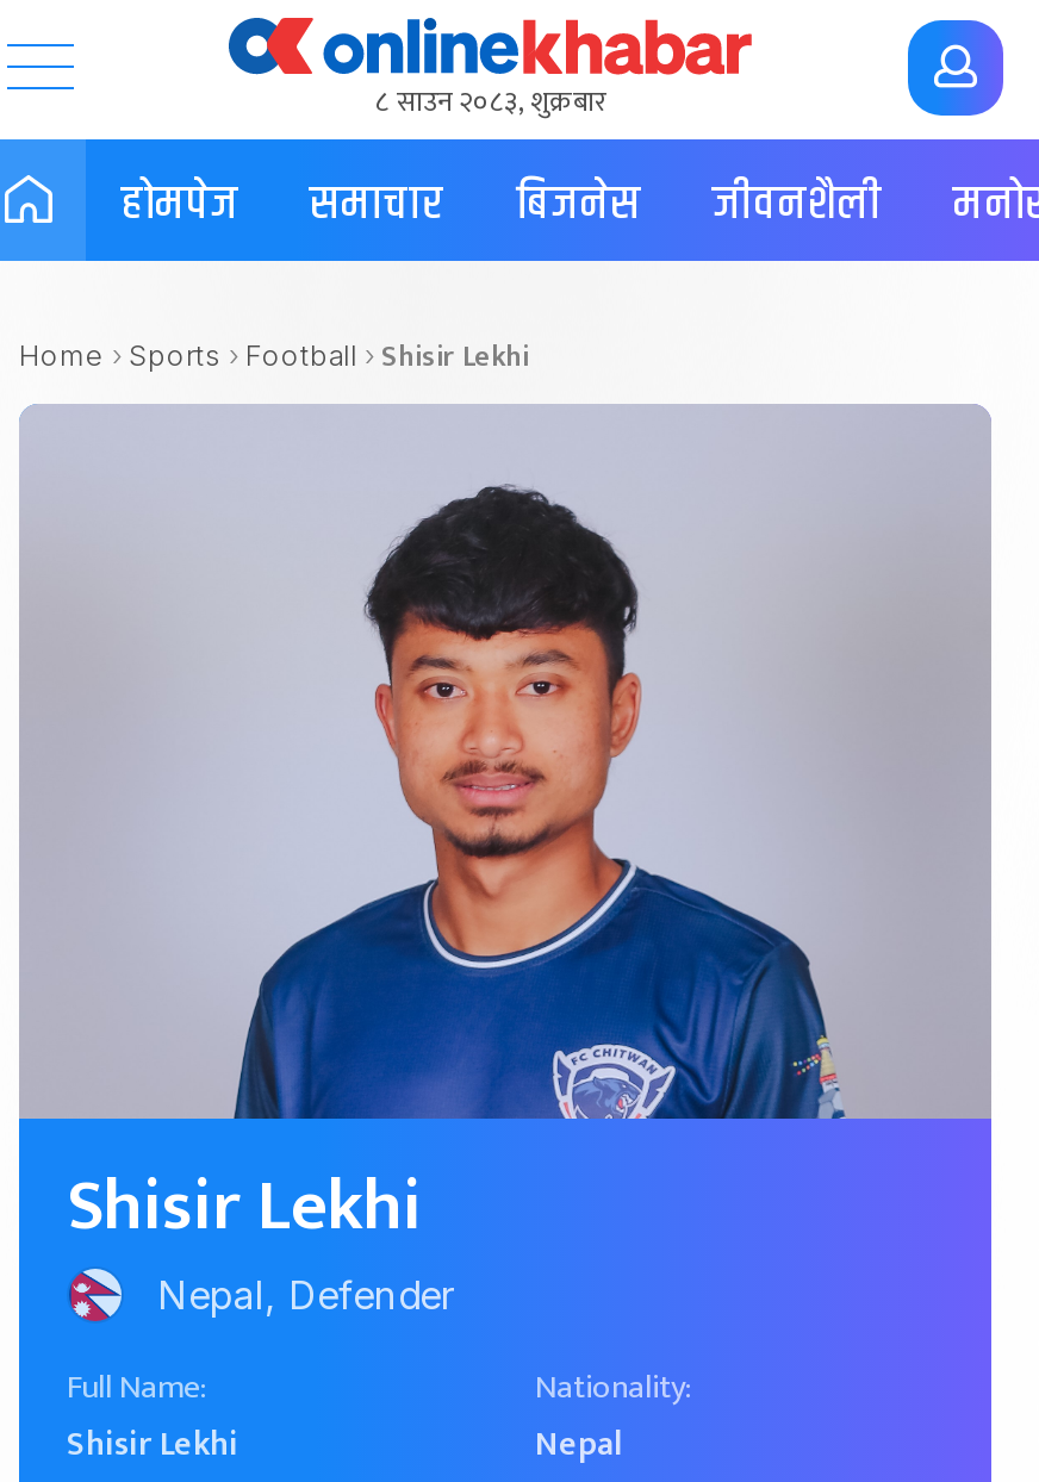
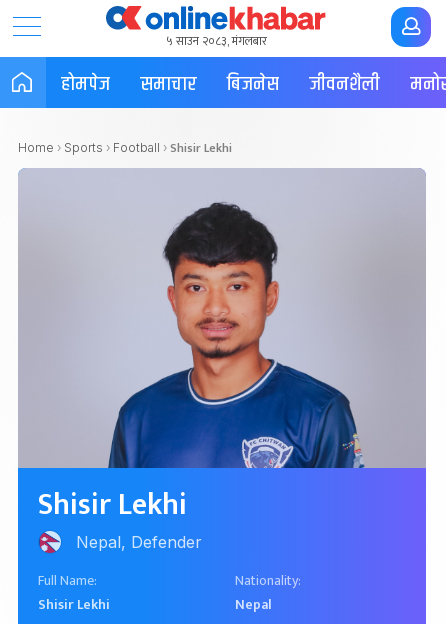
[375,77,606,125] ८ साउन २०८३, शुक्रबार -> [165,31,266,51] ५ साउन २०८३, मंगलबार

